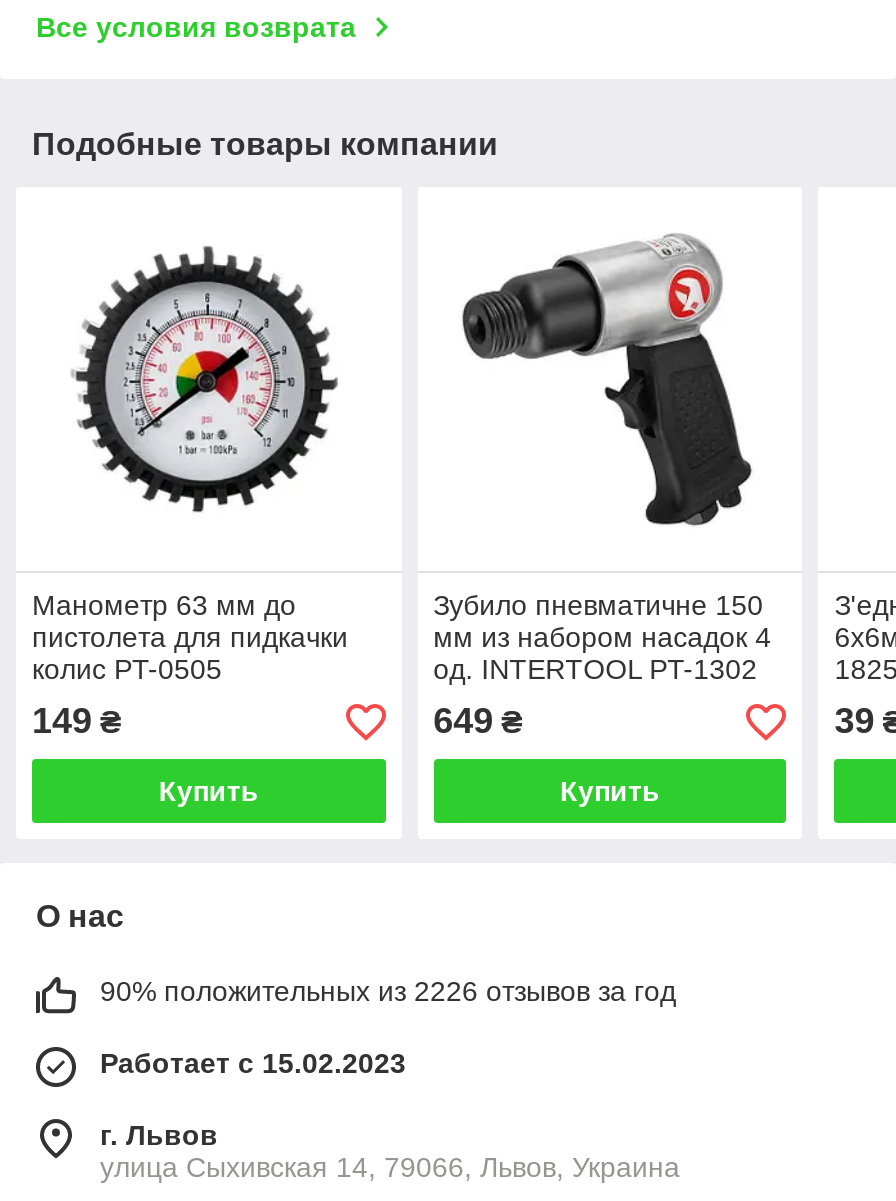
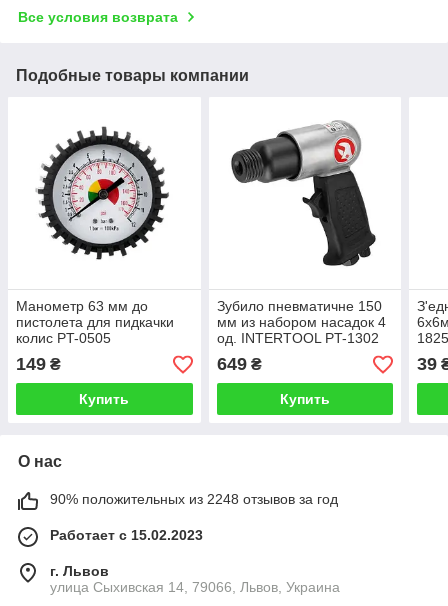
[100,976,676,1008] 90% положительных из 2226 отзывов за год -> [50,491,338,507] 90% положительных из 2248 отзывов за год

